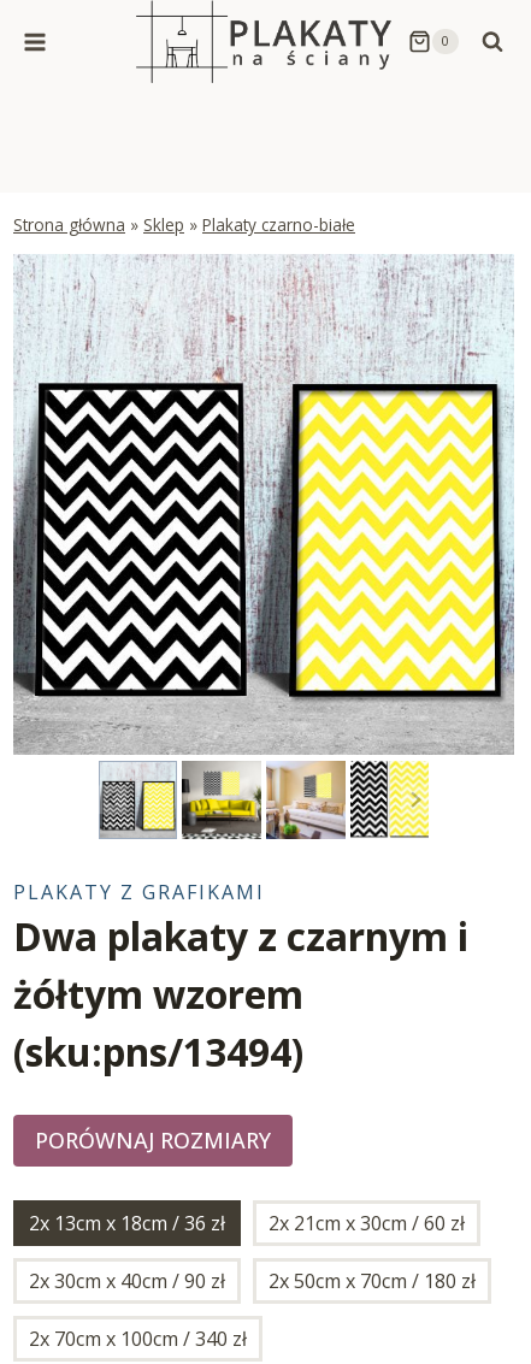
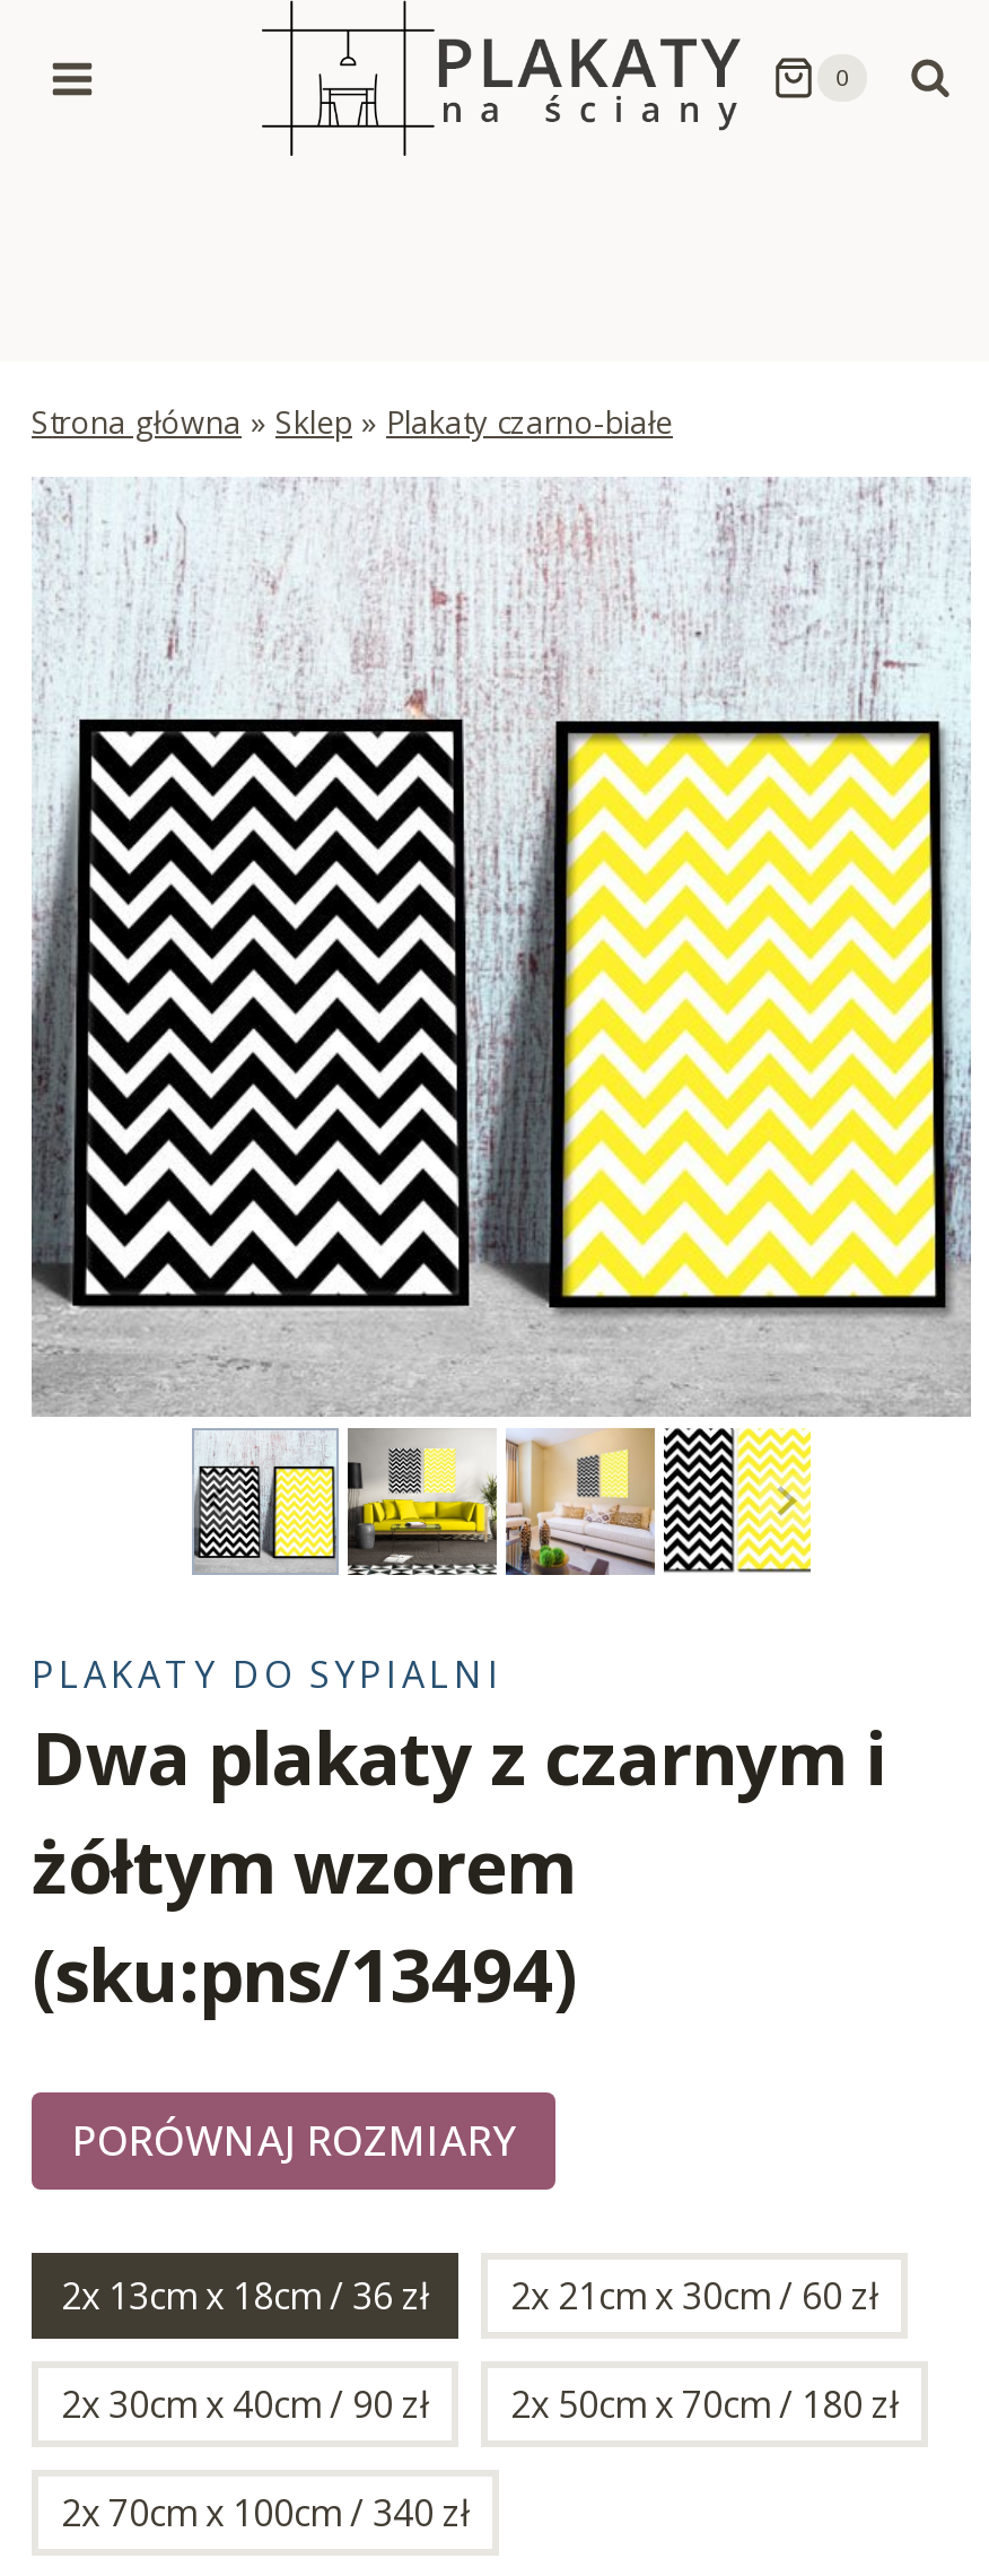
[13,879,265,906] PLAKATY Z GRAFIKAMI -> [32,1650,504,1700] PLAKATY DO SYPIALNI

